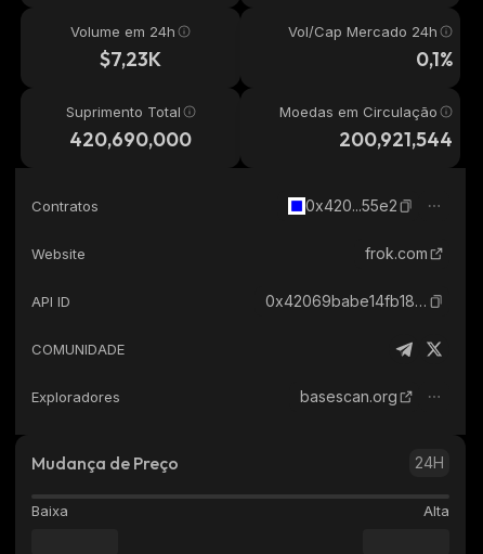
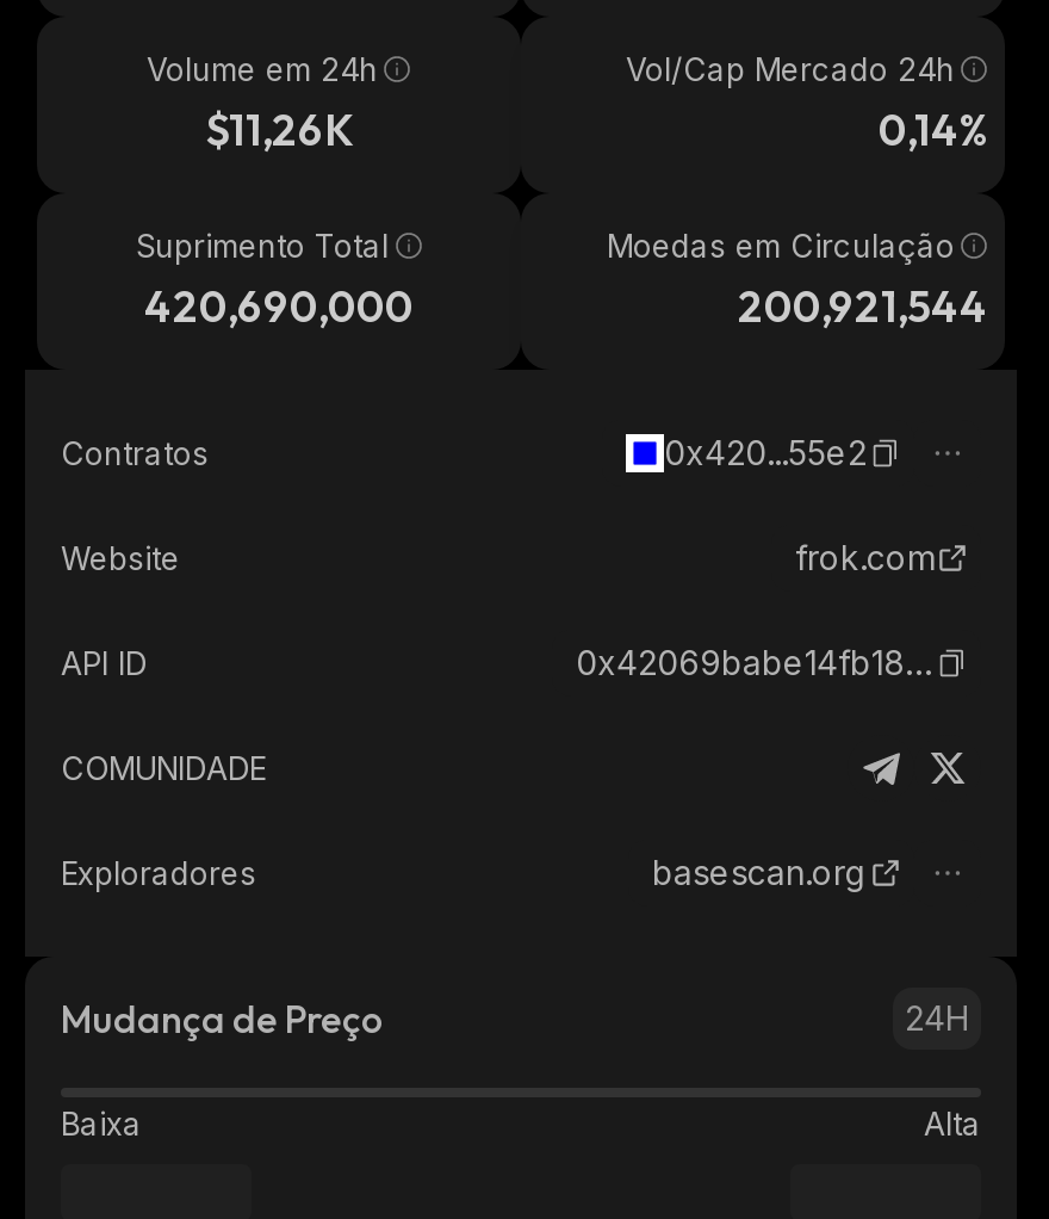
[100,47,161,72] $7,23K -> [205,103,353,157] $11,26K
[416,47,453,72] 0,1% -> [879,103,988,157] 0,14%

